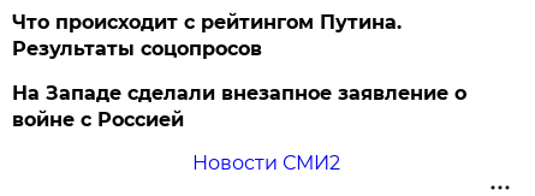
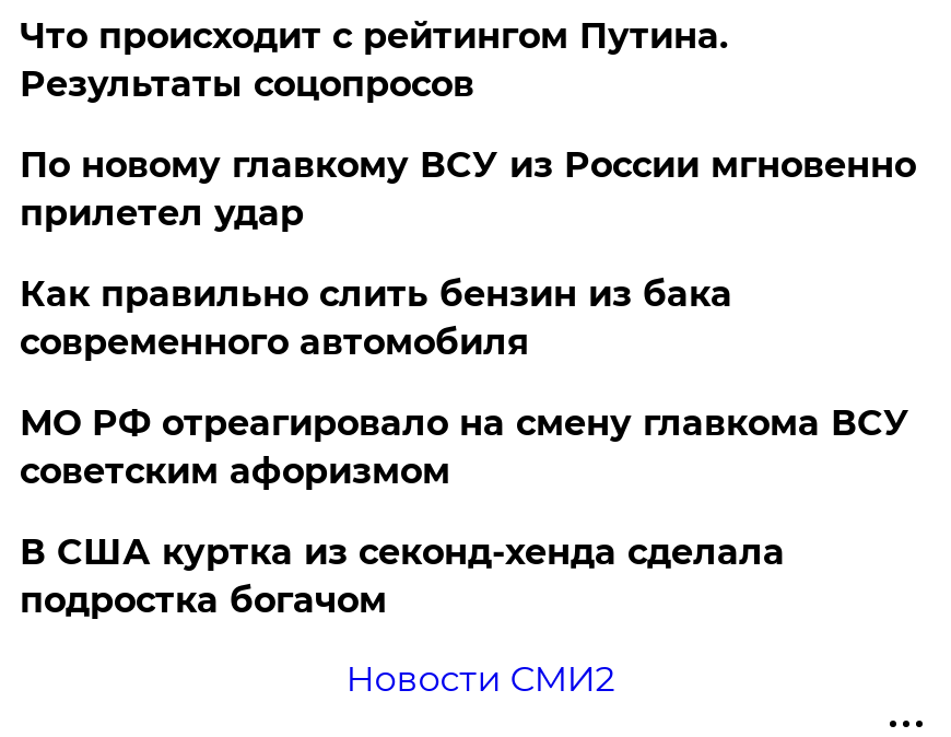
[13,82,467,131] На Западе сделали внезапное заявление о | войне с Россией -> [19,144,916,621] По новому главкому ВСУ из России мгновенно | прилетел удар | Как правильно слить бензин из бака | современного автомобиля | МО РФ отреагировало на смену главкома ВСУ | советским афоризмом | В США куртка из секонд-хенда сделала | подростка богачом

